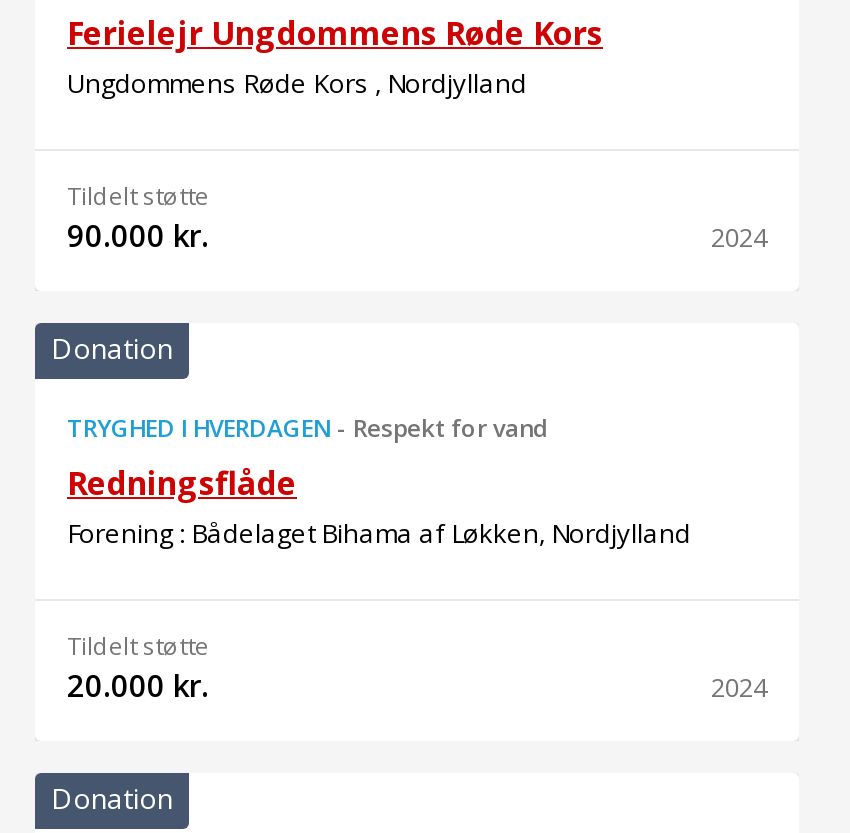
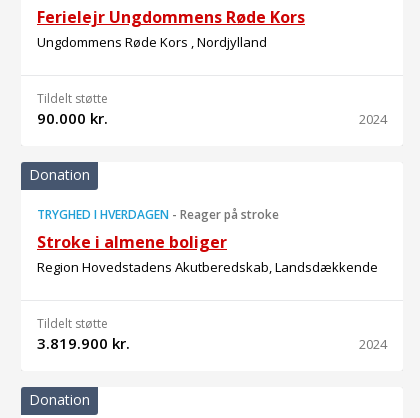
[67,411,691,551] TRYGHED I HVERDAGEN - Respekt for vand | Redningsflåde | Forening : Bådelaget Bihama af Løkken, Nordjylland -> [37,206,378,276] TRYGHED I HVERDAGEN - Reager på stroke | Stroke i almene boliger | Region Hovedstadens Akutberedskab, Landsdækkende
[67,665,209,705] 20.000 kr. -> [37,333,130,353] 3.819.900 kr.

